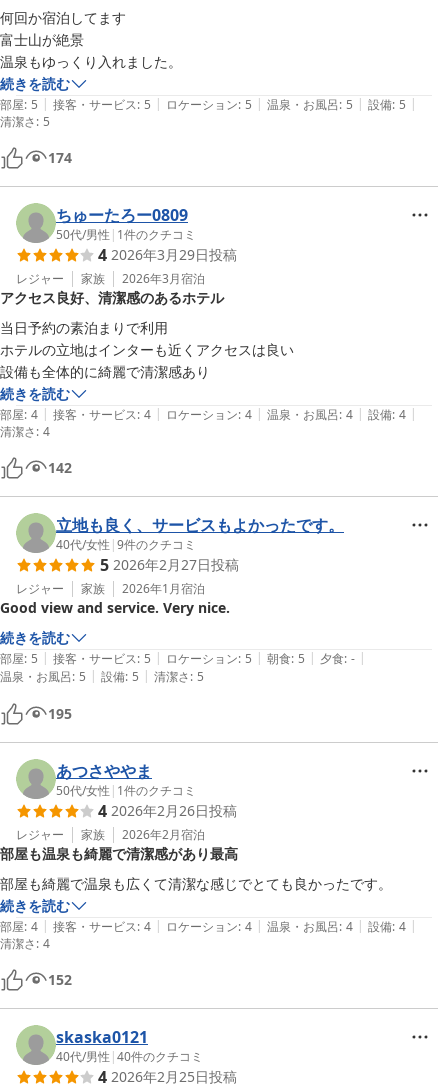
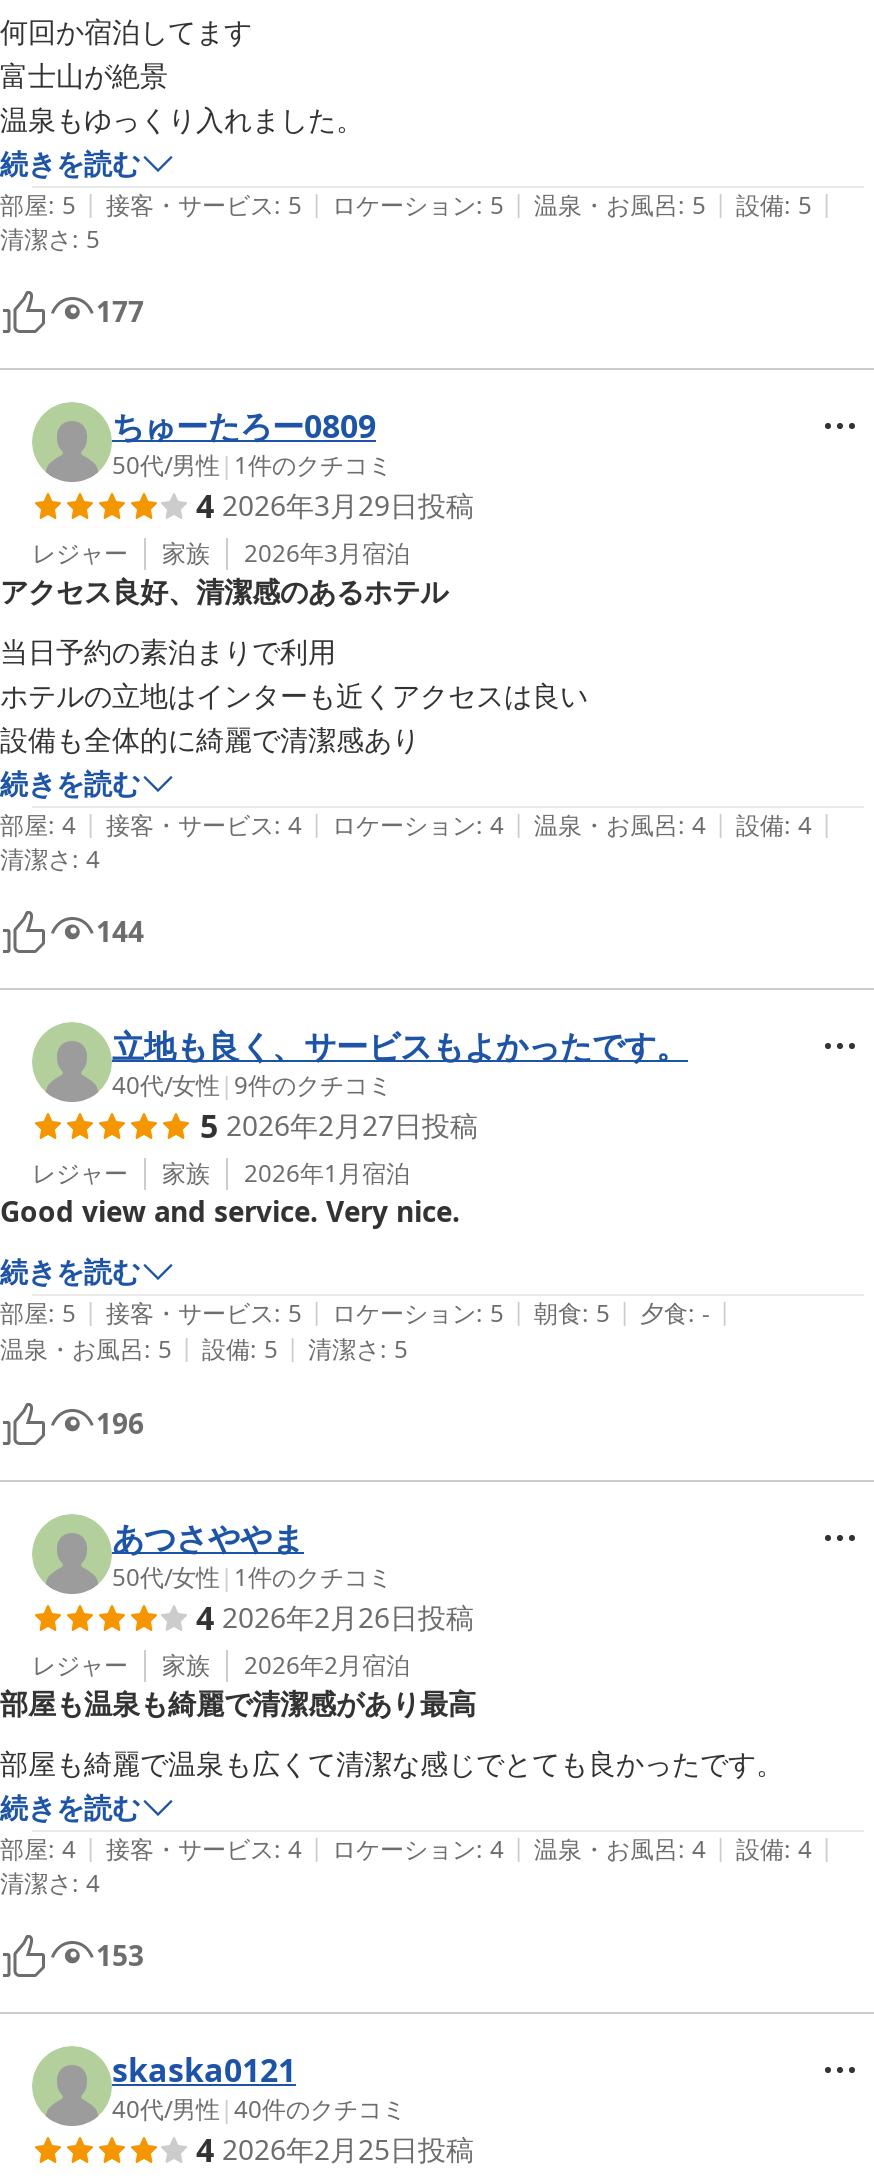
[48,148,72,167] 174 -> [96,292,144,330] 177
[48,458,72,477] 142 -> [96,912,144,950] 144
[48,704,72,723] 195 -> [96,1404,144,1442] 196
[48,970,72,989] 152 -> [96,1936,144,1974] 153

